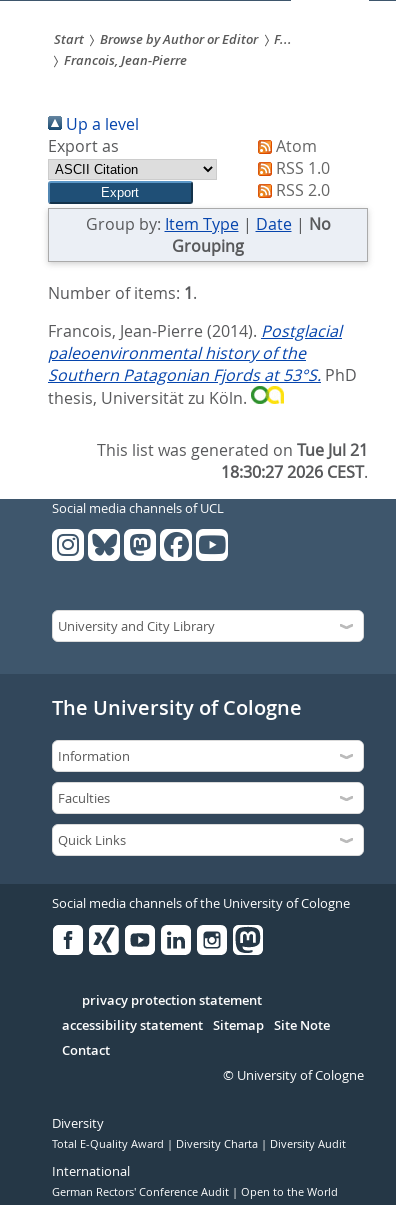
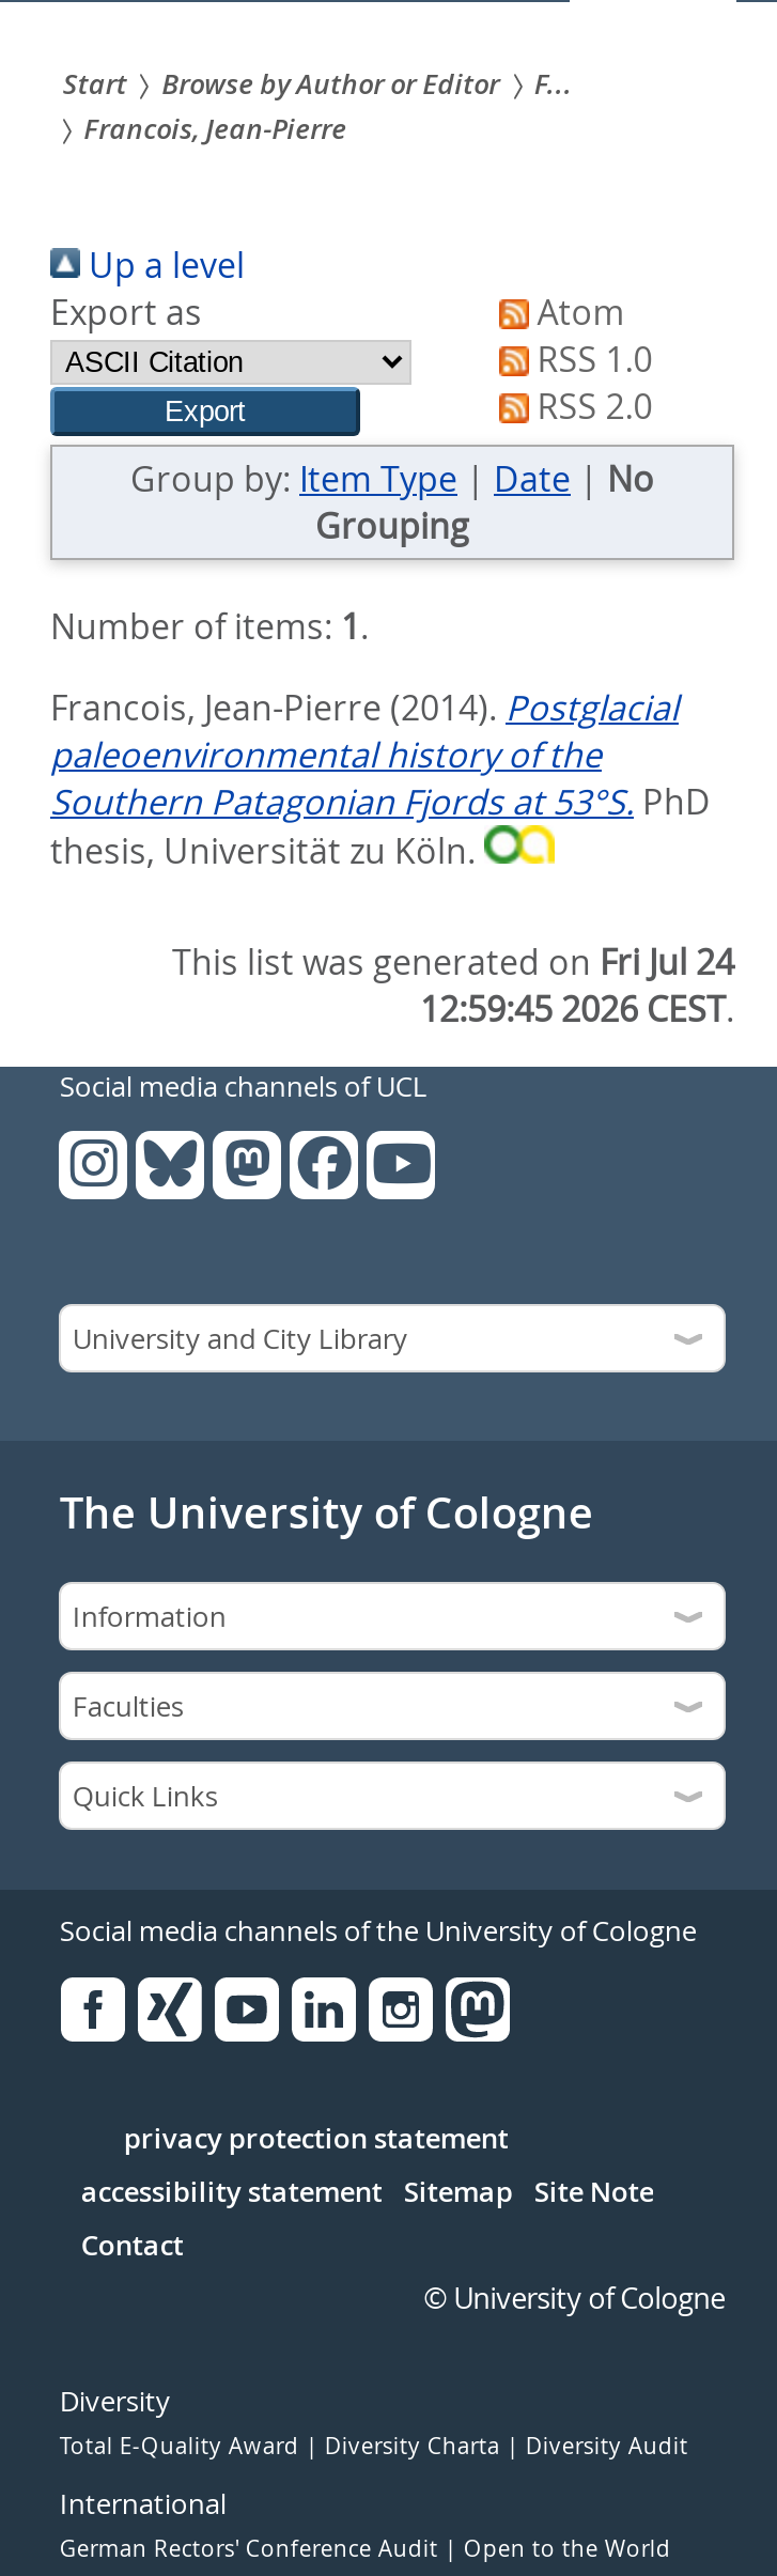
[97,439,368,461] This list was generated on Tue Jul 21 -> [172,938,734,986] This list was generated on Fri Jul 24
[221,461,368,483] 18:30:27 2026 CEST. -> [420,986,734,1033] 12:59:45 2026 CEST.

